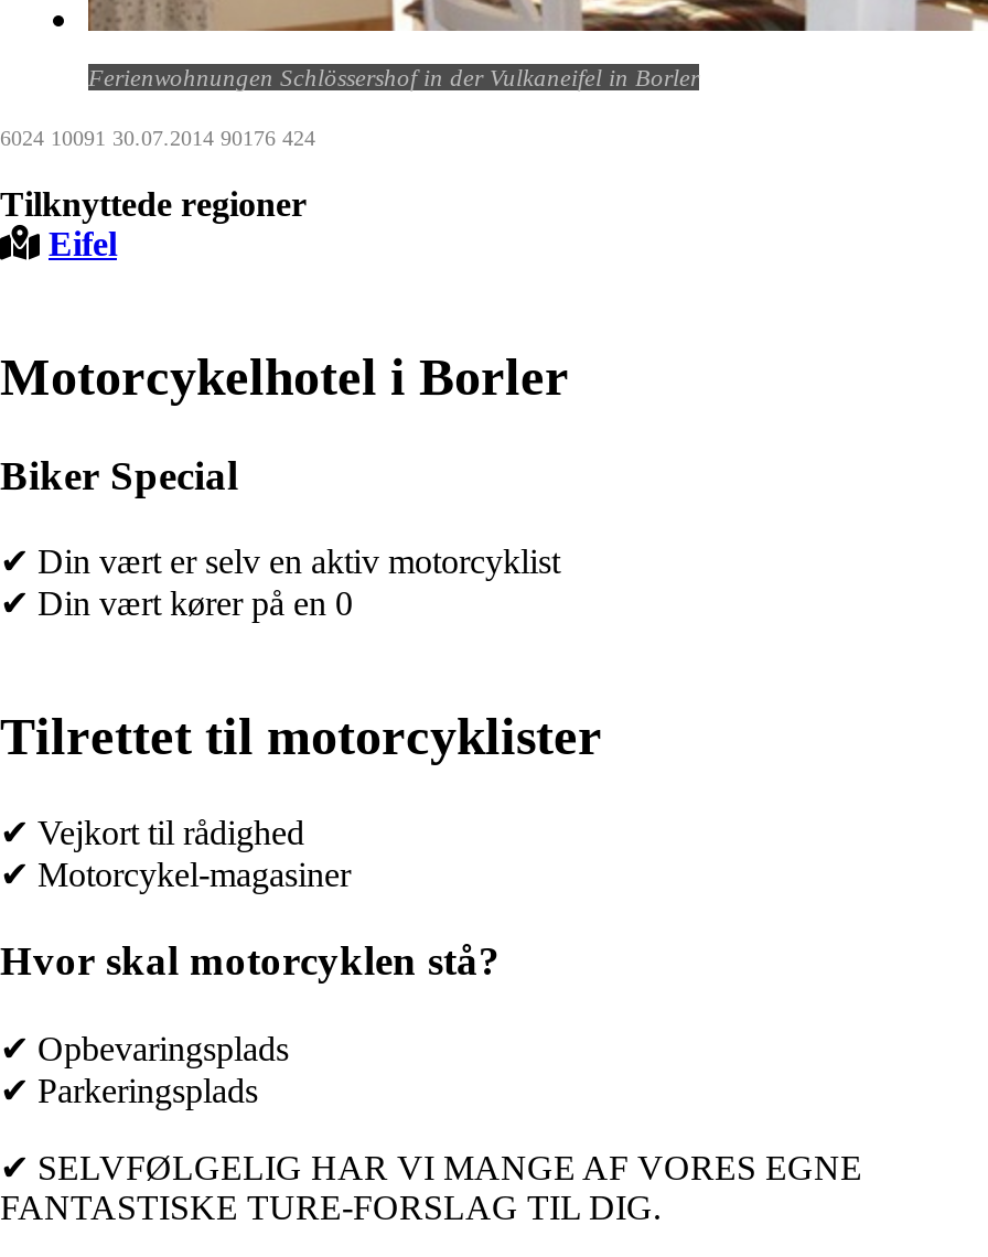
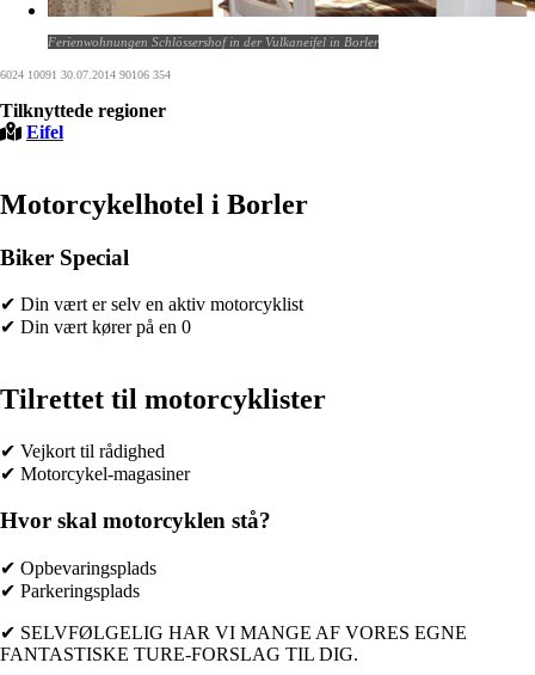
[0,125,315,150] 6024 10091 30.07.2014 90176 424 -> [0,68,171,81] 6024 10091 30.07.2014 90106 354

